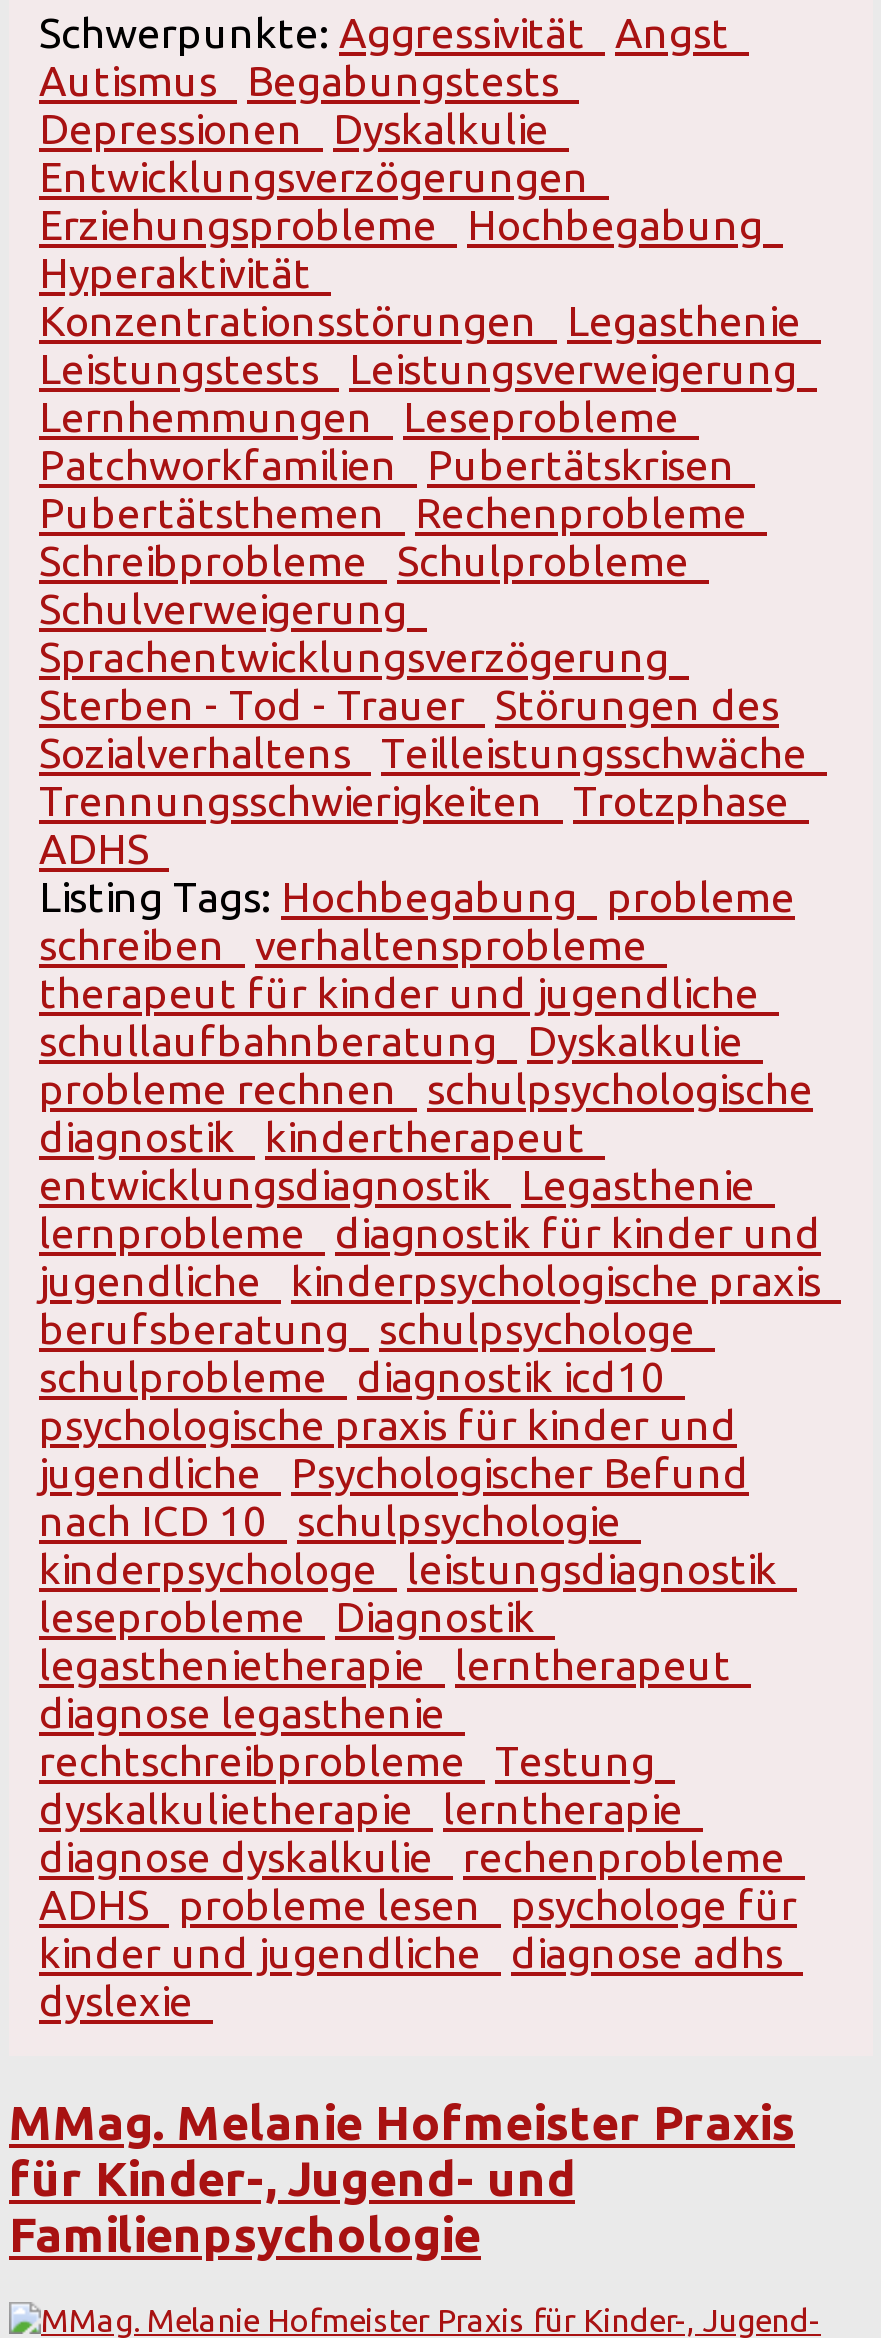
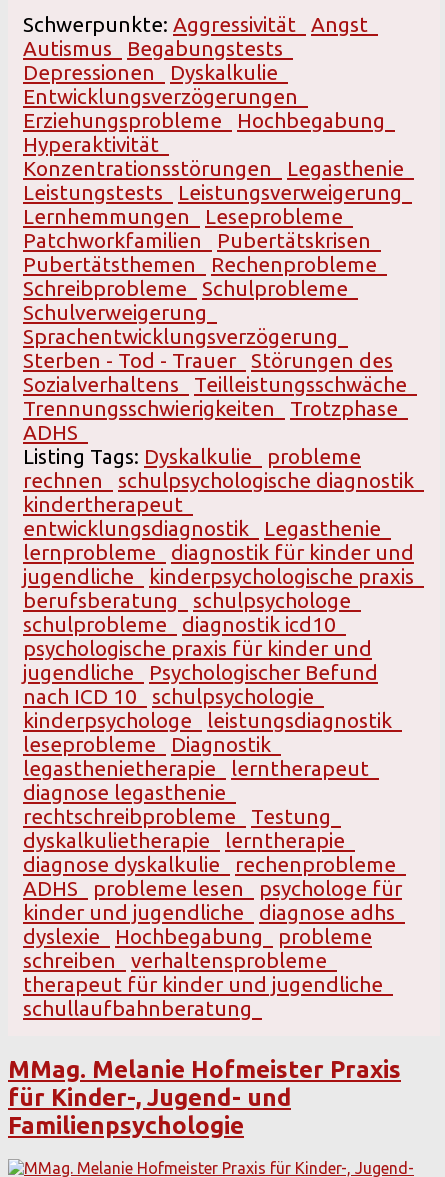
[39,873,813,1159] Listing Tags: Hochbegabung probleme | schullaufbahnberatung Dyskalkulie | probleme rechnen schulpsychologische | diagnostik kindertherapeut -> [23,445,424,516] Listing Tags: Dyskalkulie probleme | rechnen schulpsychologische diagnostik | kindertherapeut
moved [39,921,779,1015] -> [23,949,393,996]: schreiben verhaltensprobleme | therapeut für kinder und jugendliche
moved [39,1161,841,1975] -> [23,517,424,924]: entwicklungsdiagnostik Legasthenie | lernprobleme diagnostik für kinder und | jugendliche kinderpsychologische praxis | ... | ADHS probleme lesen psychologe für | kinder und jugendliche diagnose adhs
[39,1977,213,2023] dyslexie -> [23,925,372,1020] dyslexie Hochbegabung probleme | schullaufbahnberatung

